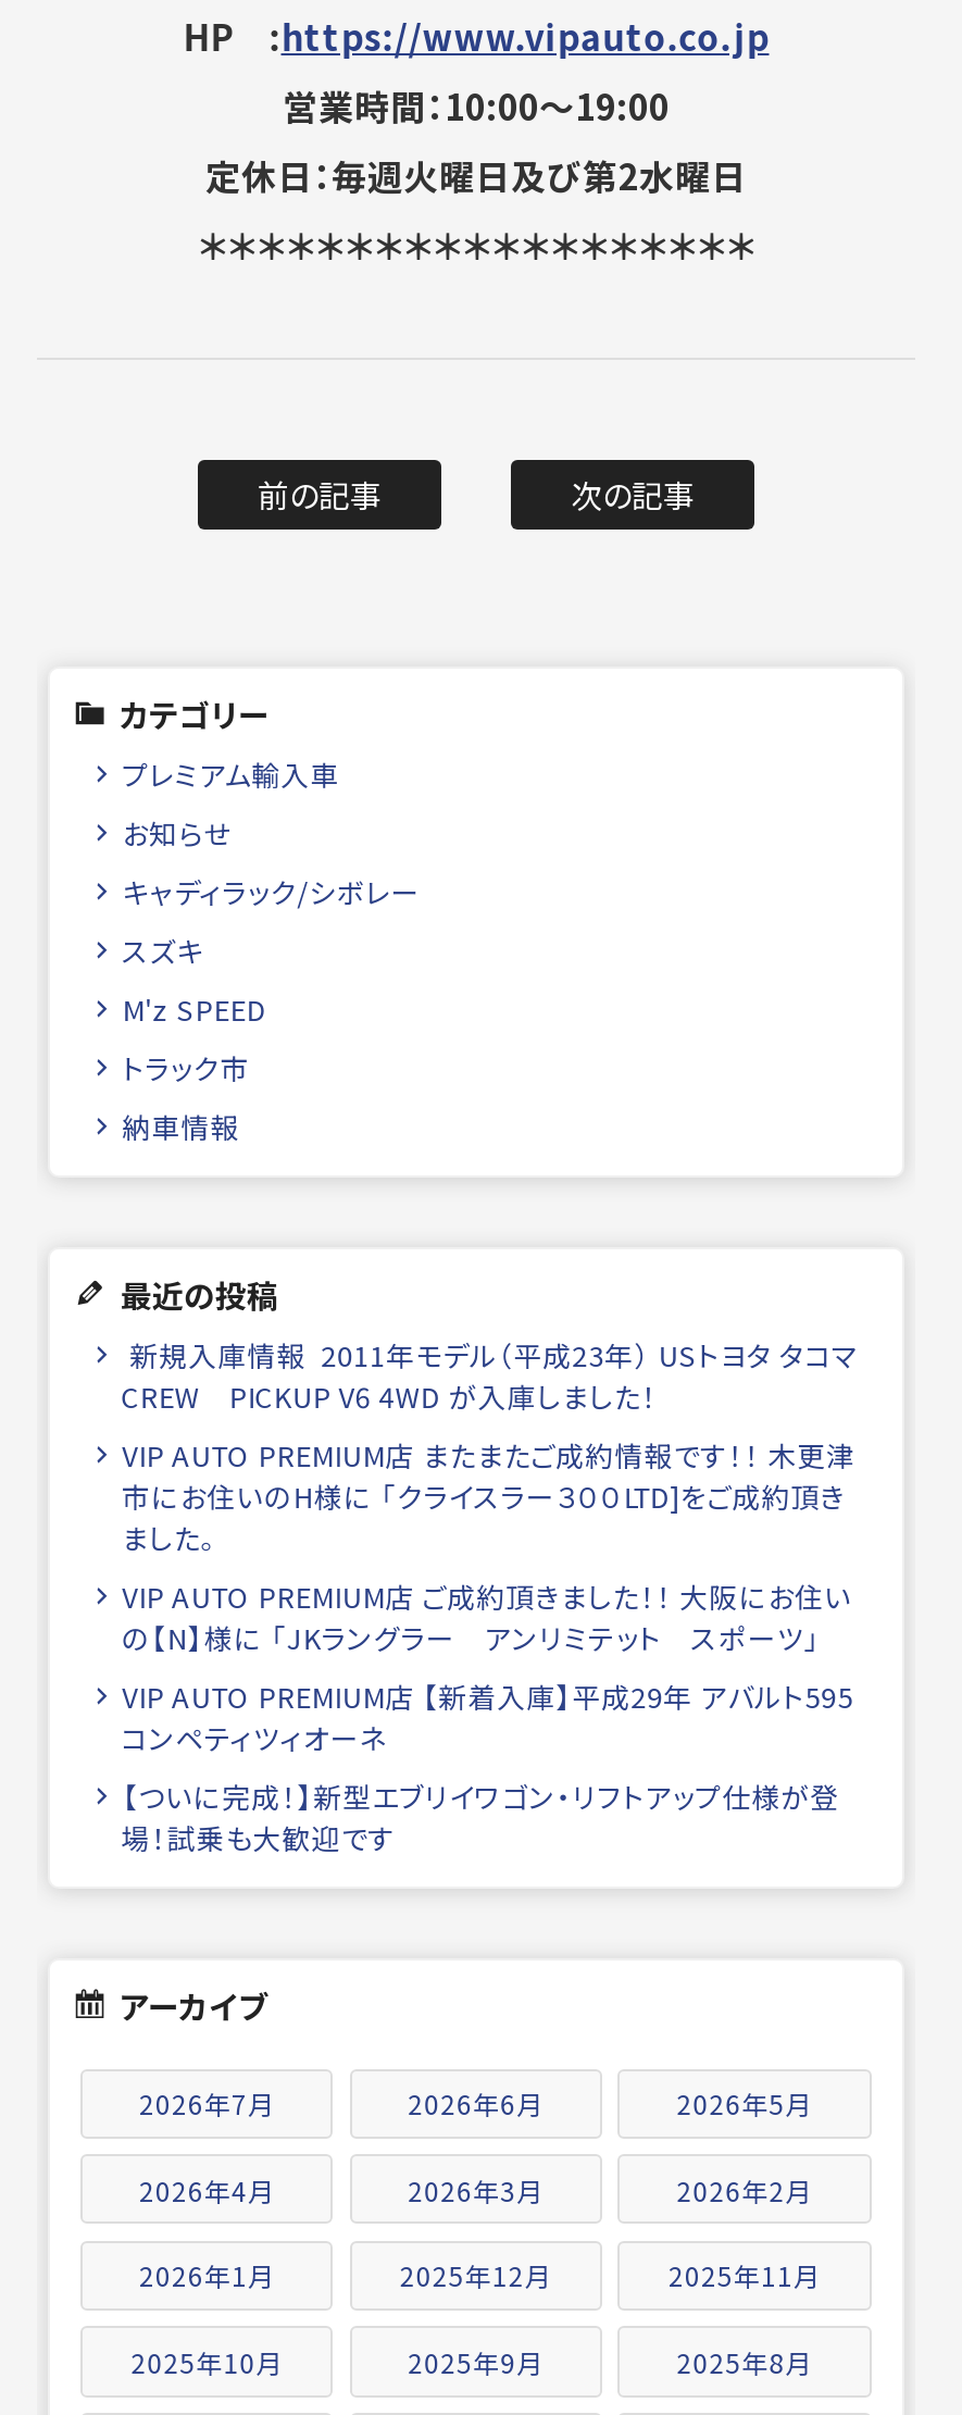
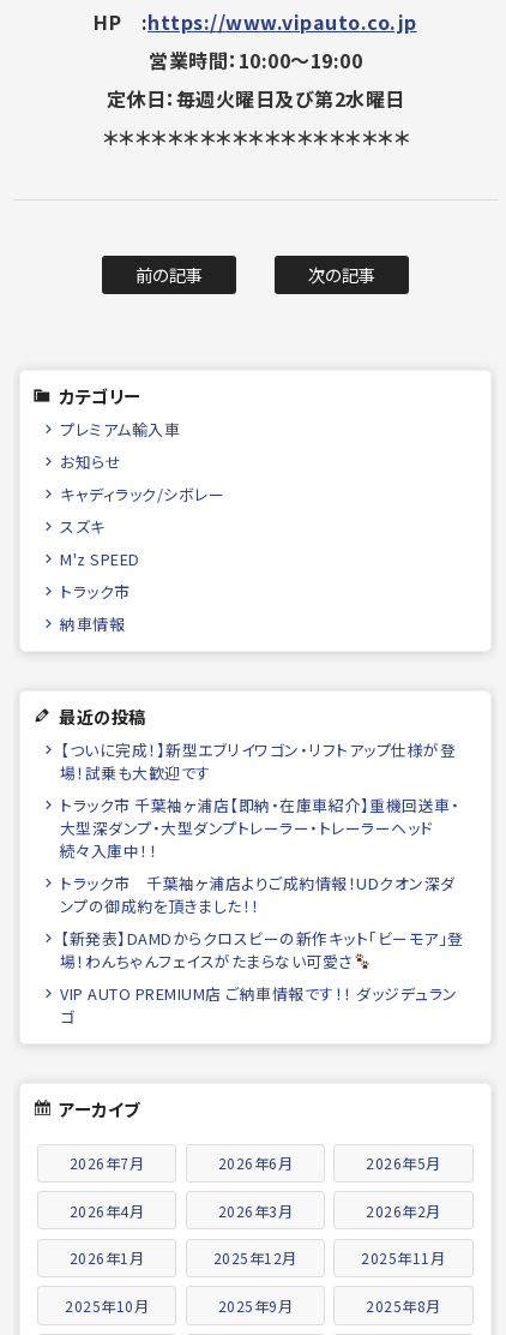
[121,1334,859,1758] 新規入庫情報 2011年モデル（平成23年） USトヨタ タコマ | CREW PICKUP V6 4WD が入庫しました！ | VIP AUTO PREMIUM店 またまたご成約情報です！！ 木更津 | 市にお住いのH様に 「クライスラー３００LTD]をご成約頂き | ました。 | VIP AUTO PREMIUM店 ご成約頂きました！！ 大阪にお住い | の【N】様に 「JKラングラー アンリミテット スポーツ」 | VIP AUTO PREMIUM店 【新着入庫】平成29年 アバルト595 | コンペティツィオーネ -> none
moved [121,1775,839,1858] -> [60,738,456,784]: 【ついに完成！】新型エブリイワゴン・リフトアップ仕様が登 | 場！試乗も大歓迎です
none -> [60,793,464,1027] トラック市 千葉袖ヶ浦店【即納・在庫車紹介】重機回送車・ | 大型深ダンプ・大型ダンプトレーラー・トレーラーヘッド | 続々入庫中！！ | トラック市 千葉袖ヶ浦店よりご成約情報！UDクオン深ダ | ンプの御成約を頂きました！！ | 【新発表】DAMDからクロスビーの新作キット「ビーモア」登 | 場！わんちゃんフェイスがたまらない可愛さ | VIP AUTO PREMIUM店 ご納車情報です！！ ダッジデュラン | ゴ

